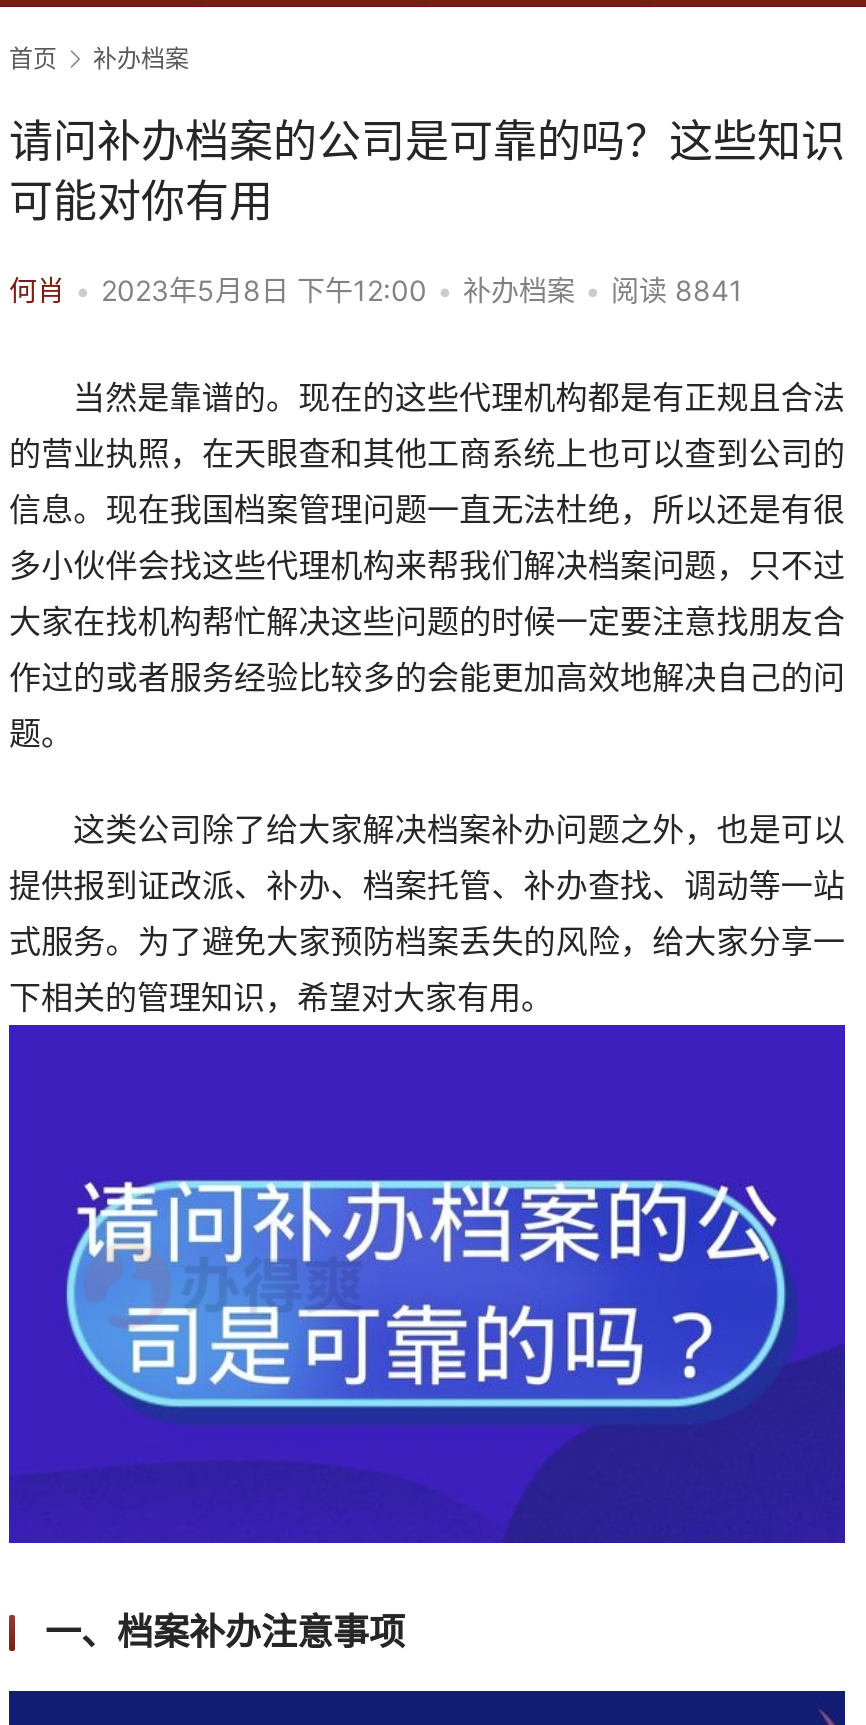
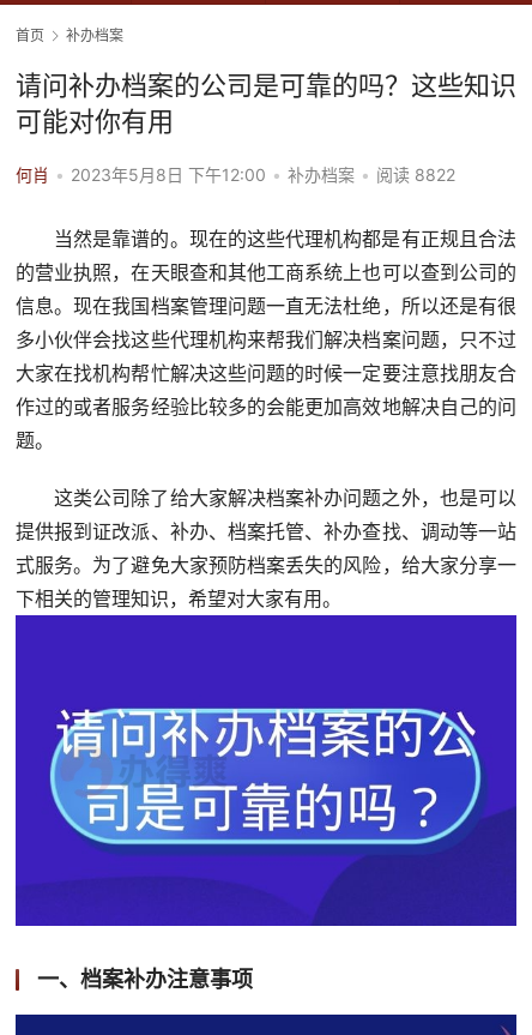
[9,273,743,307] 何肖 • 2023年5月8日 下午12:00 • 补办档案 • 阅读 8841 -> [16,165,455,185] 何肖 • 2023年5月8日 下午12:00 • 补办档案 • 阅读 8822

